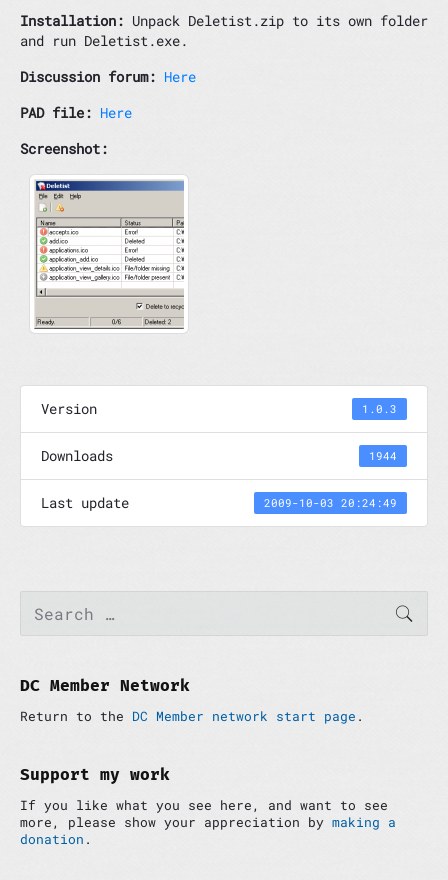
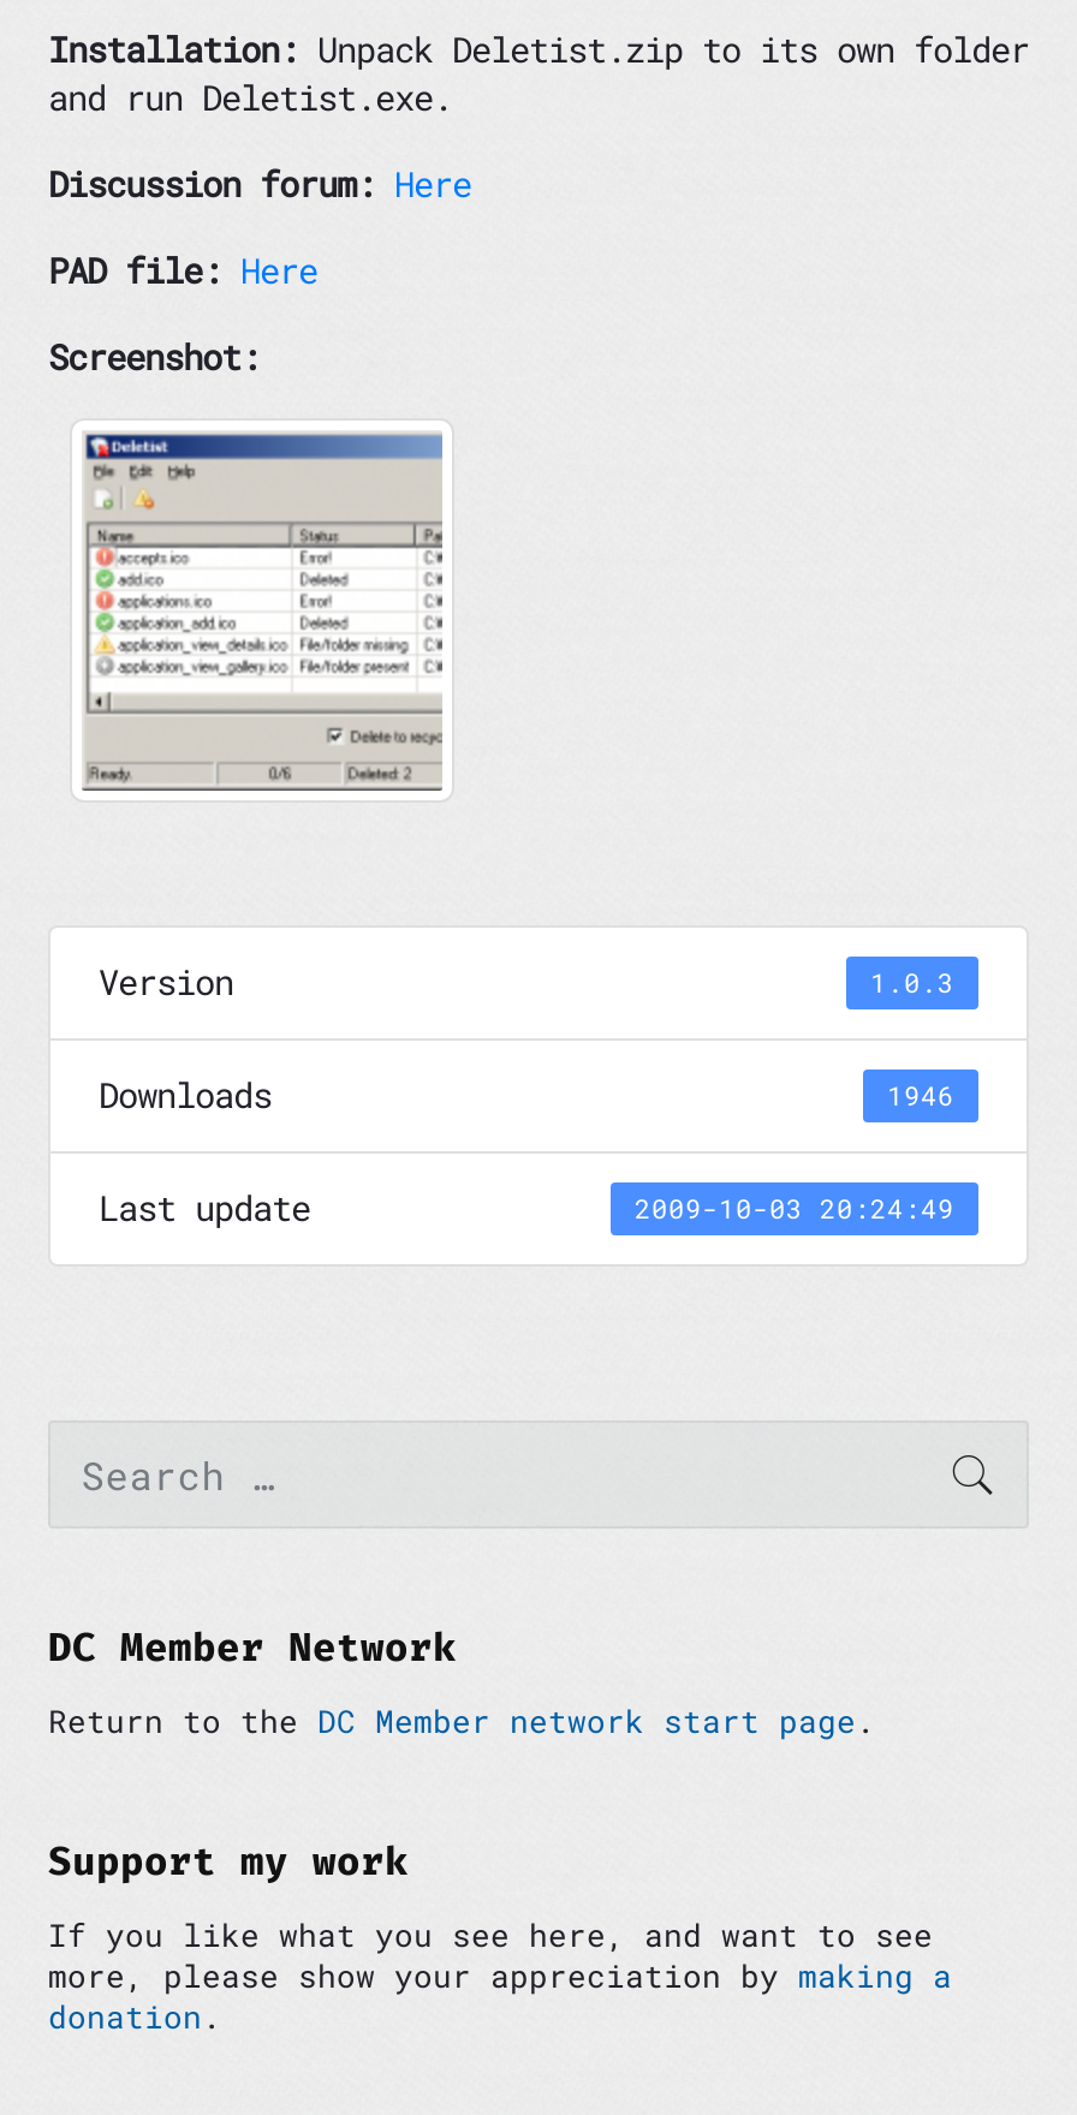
[369,448,397,463] 1944 -> [887,1078,954,1114] 1946

